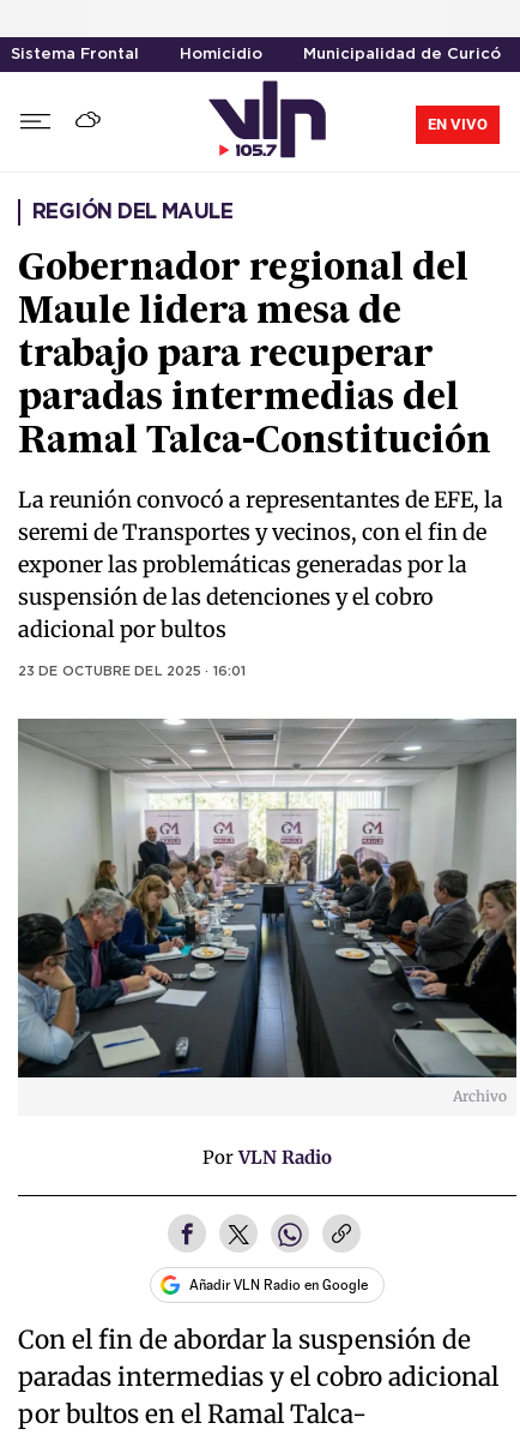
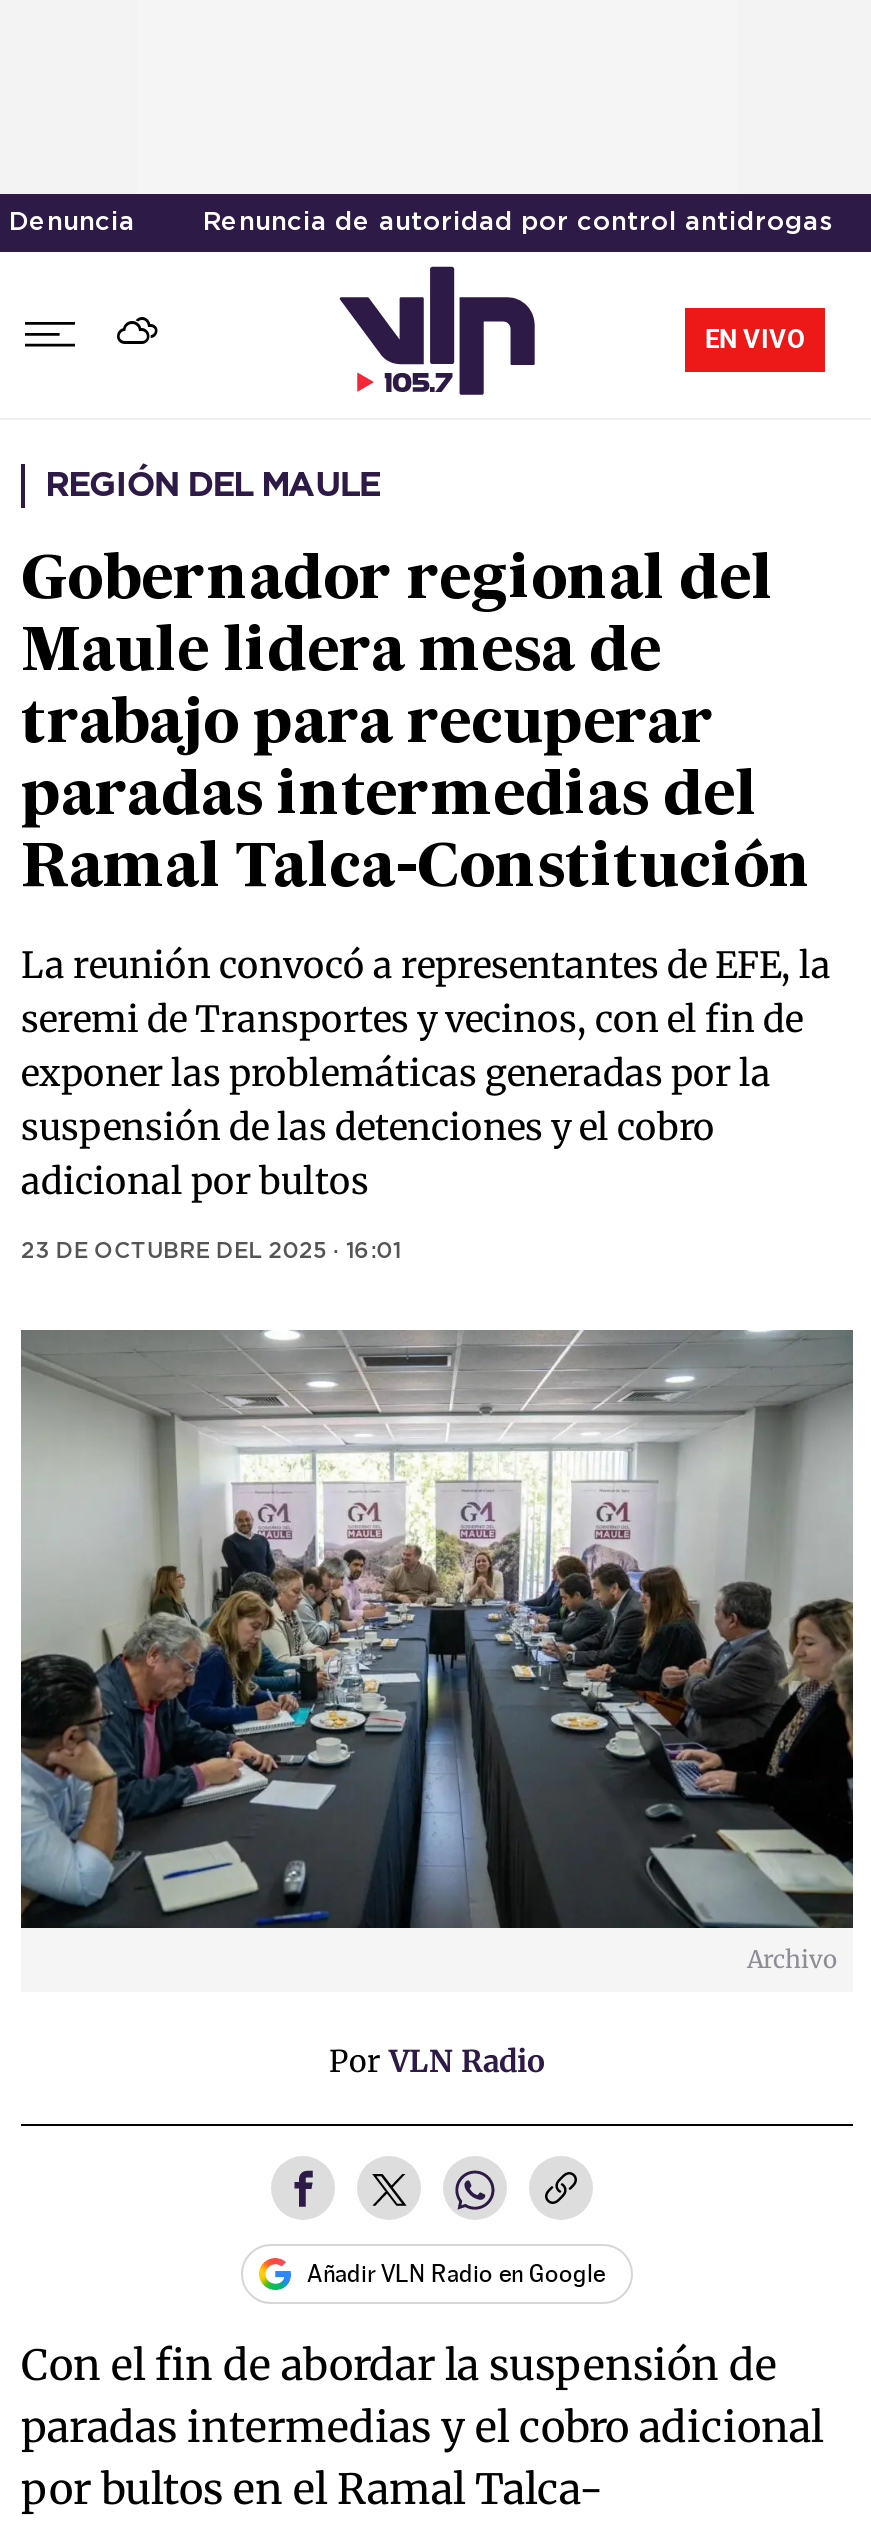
[11,48,501,61] Sistema Frontal | Homicidio | Municipalidad de Curicó -> [9,212,833,234] Denuncia | Renuncia de autoridad por control antidrogas

